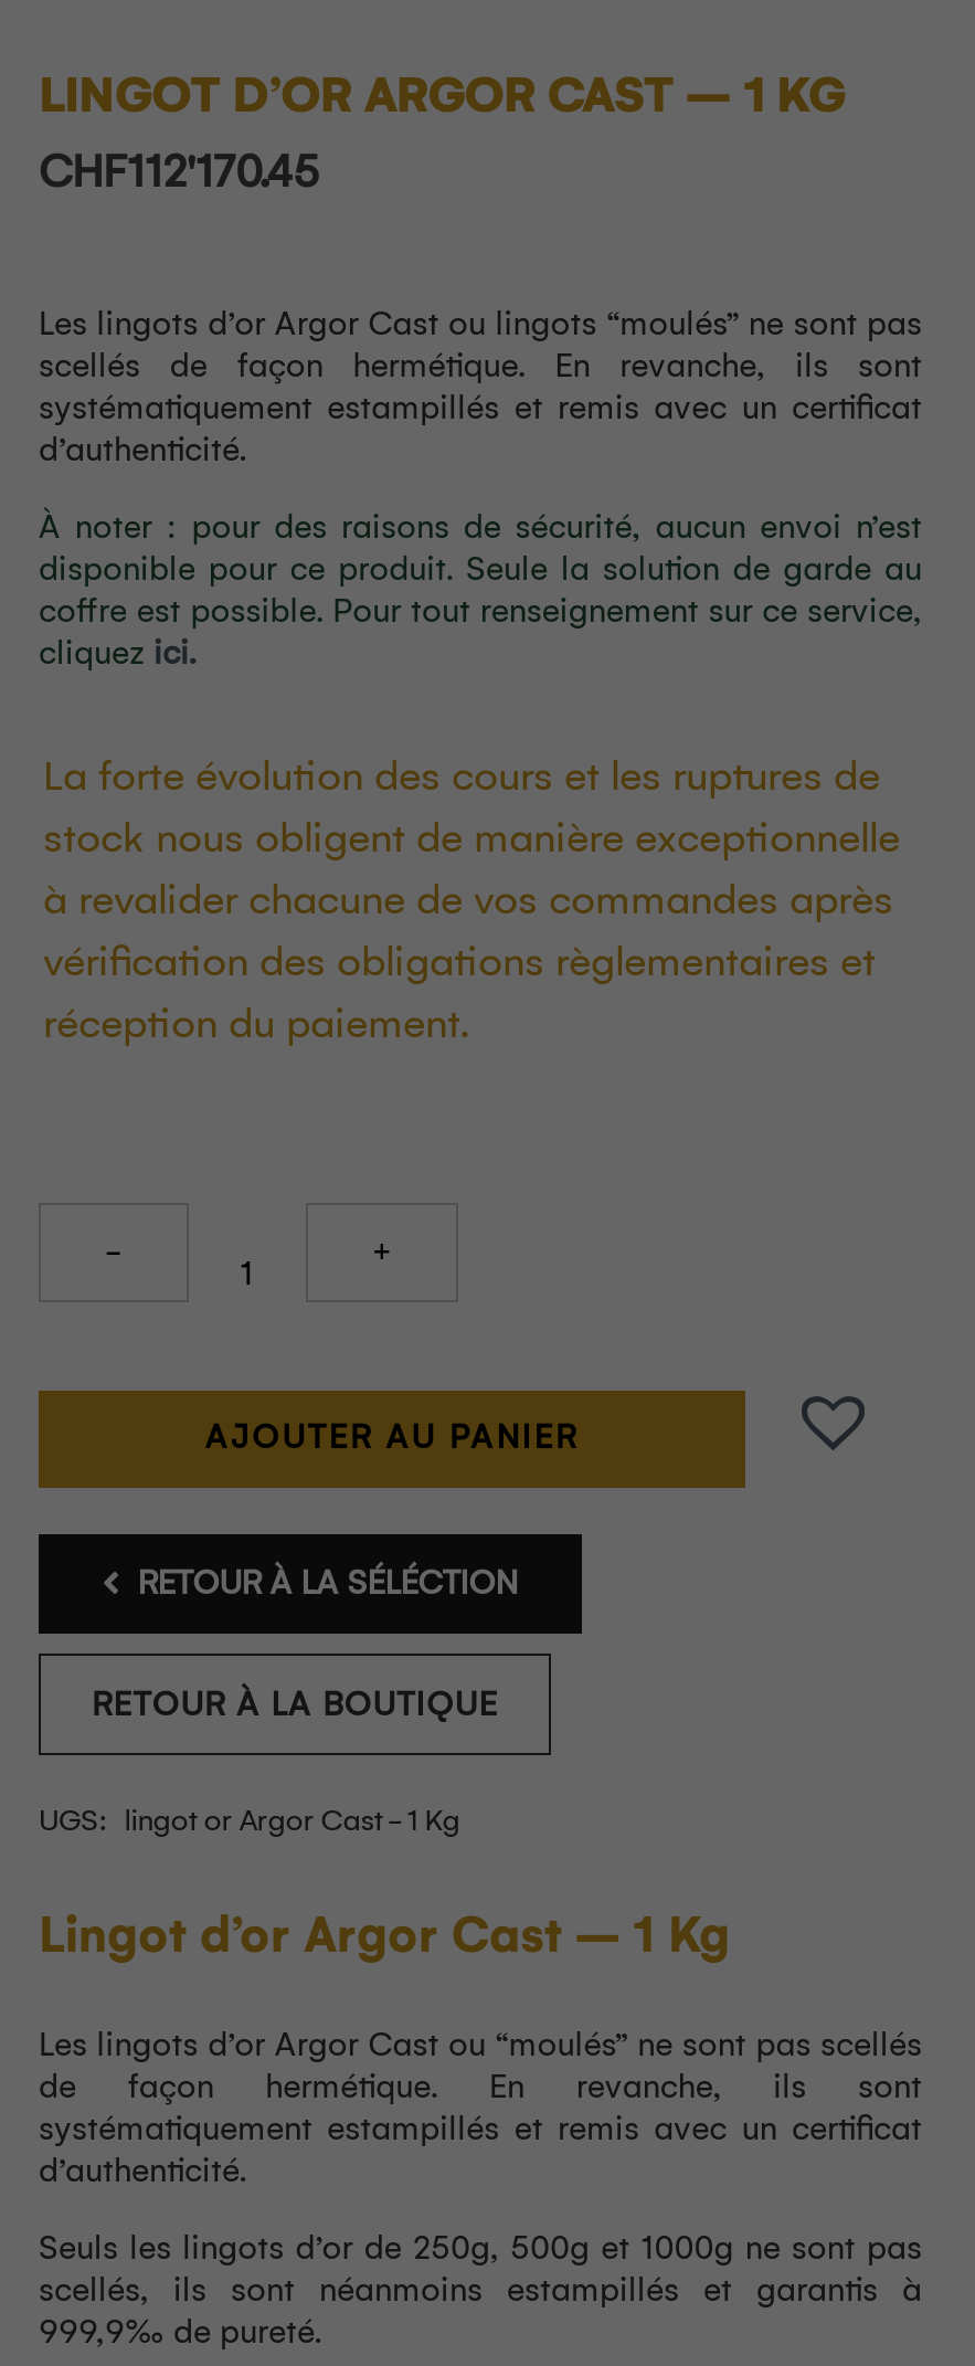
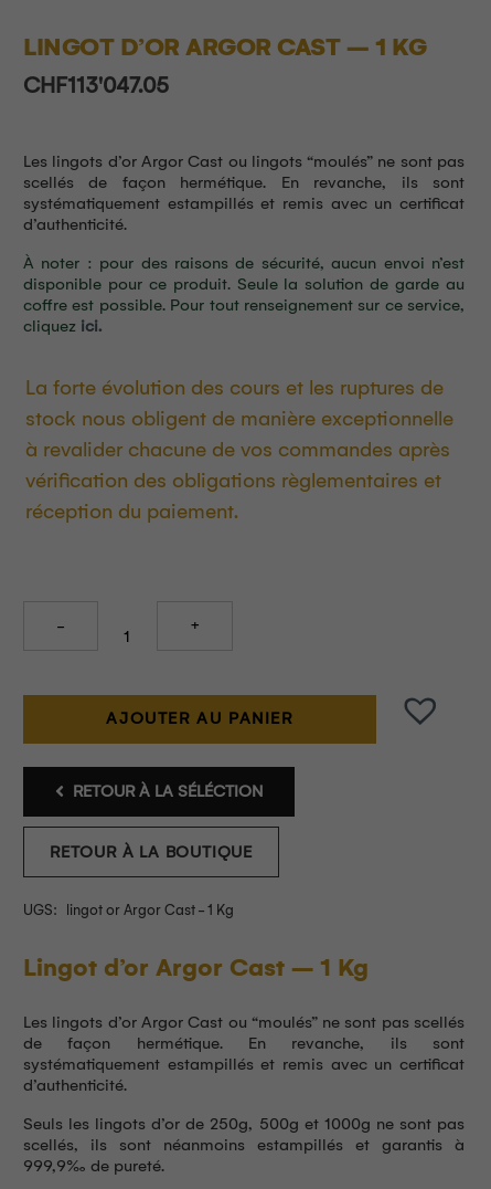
[39,145,319,198] CHF112'170.45 -> [23,72,169,98] CHF113'047.05

